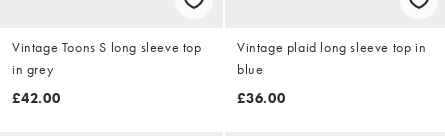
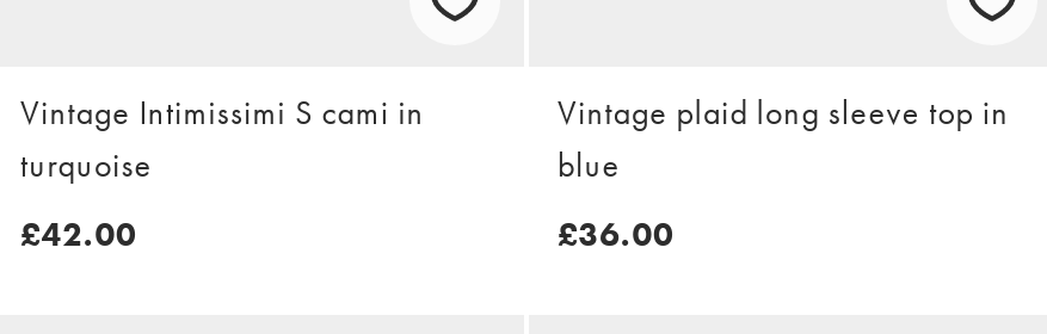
[12,38,202,78] Vintage Toons S long sleeve top | in grey -> [20,90,425,185] Vintage Intimissimi S cami in | turquoise

